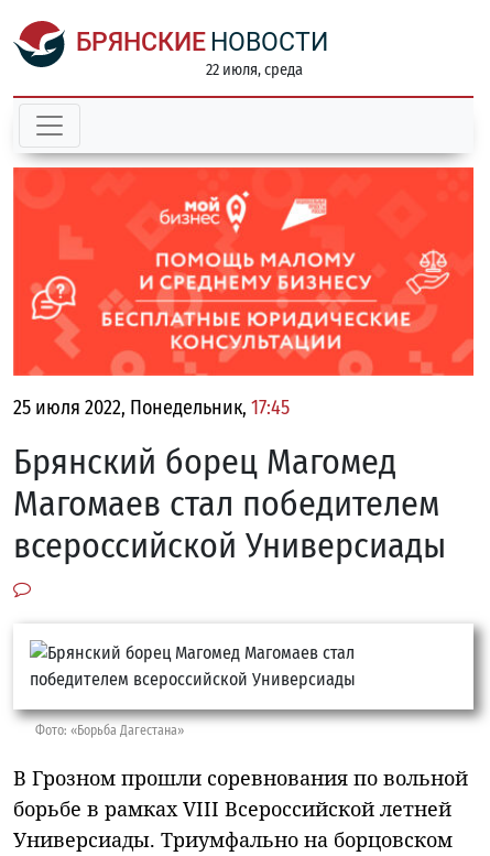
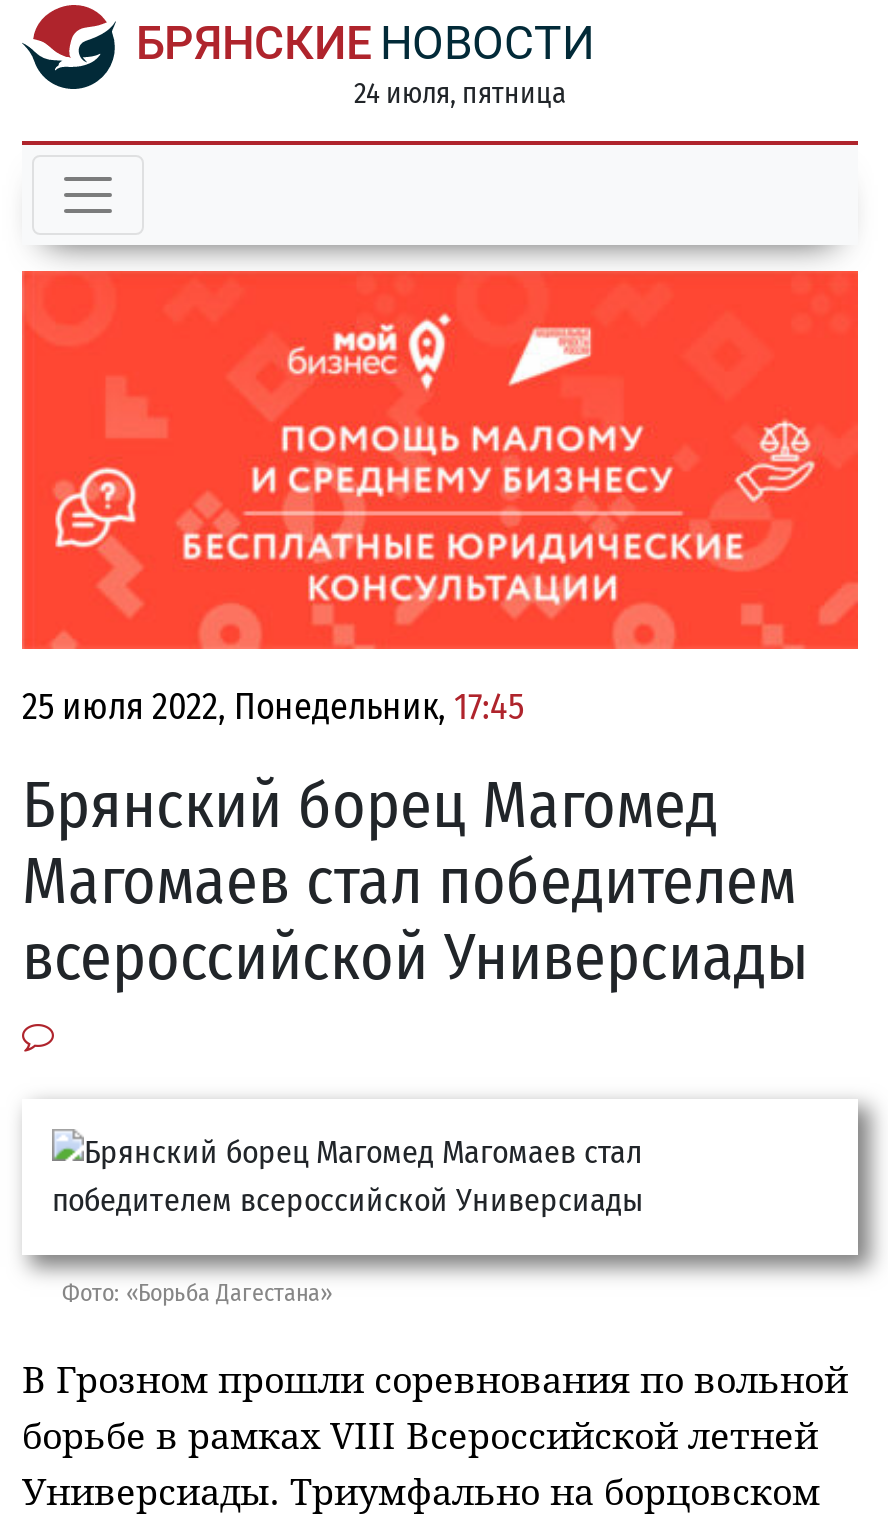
[206,61,303,79] 22 июля, среда -> [354,77,566,111] 24 июля, пятница

